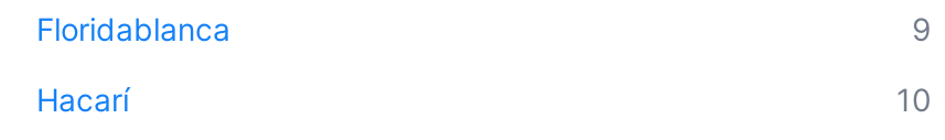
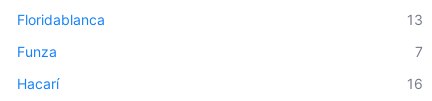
[912,10,932,48] 9 -> [17,11,423,60] 13 | Funza | 7
[896,81,932,118] 10 -> [407,75,423,92] 16

